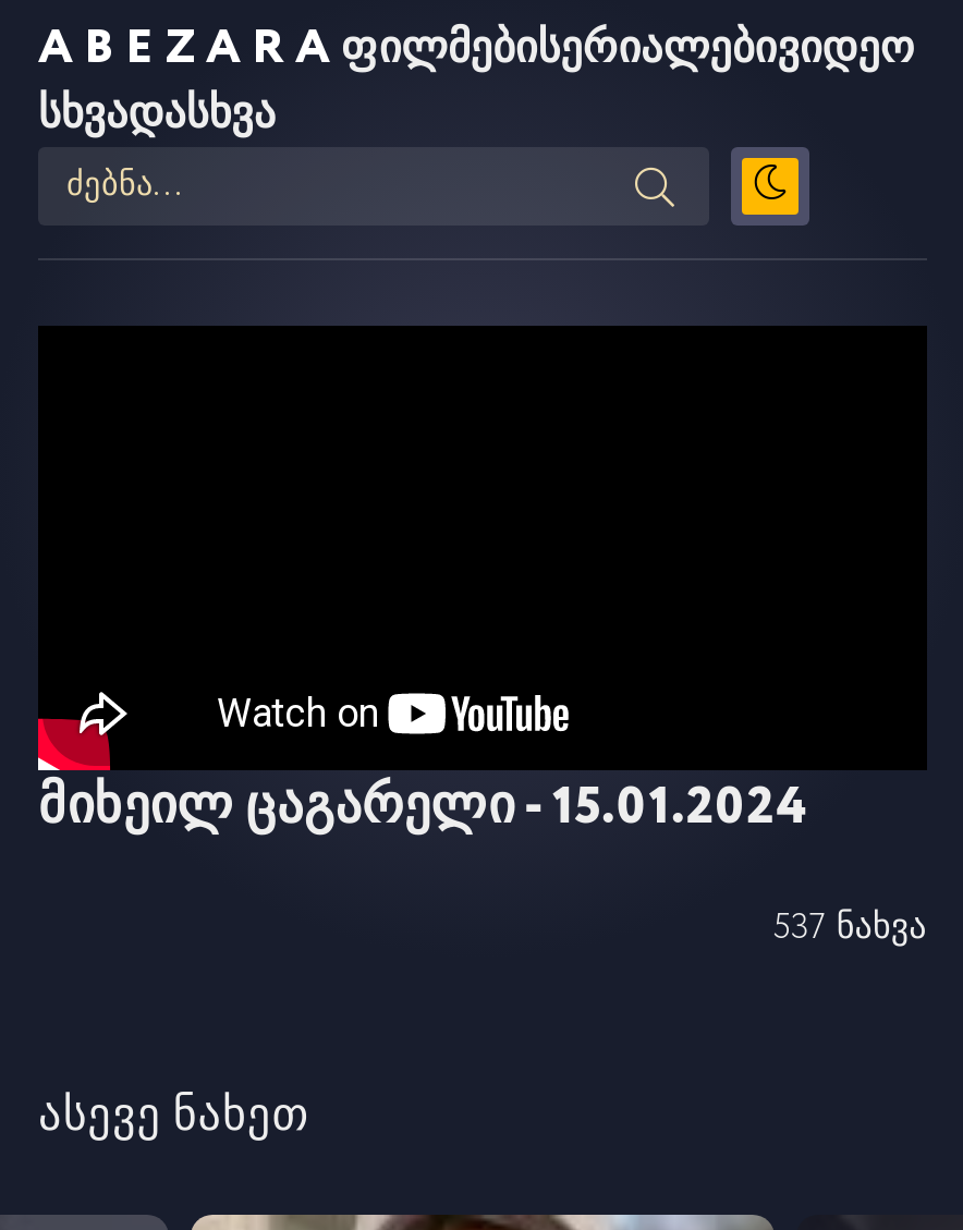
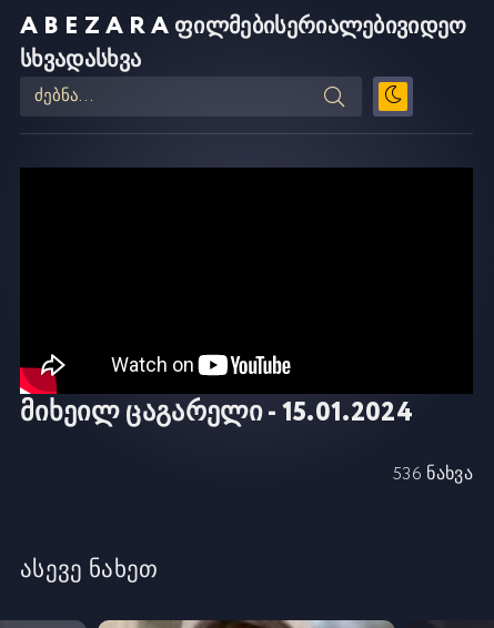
[773,903,927,953] 537 ნახვა -> [393,462,473,487] 536 ნახვა

